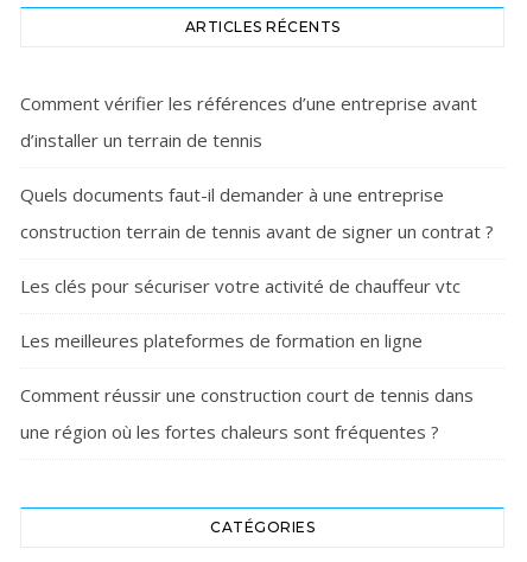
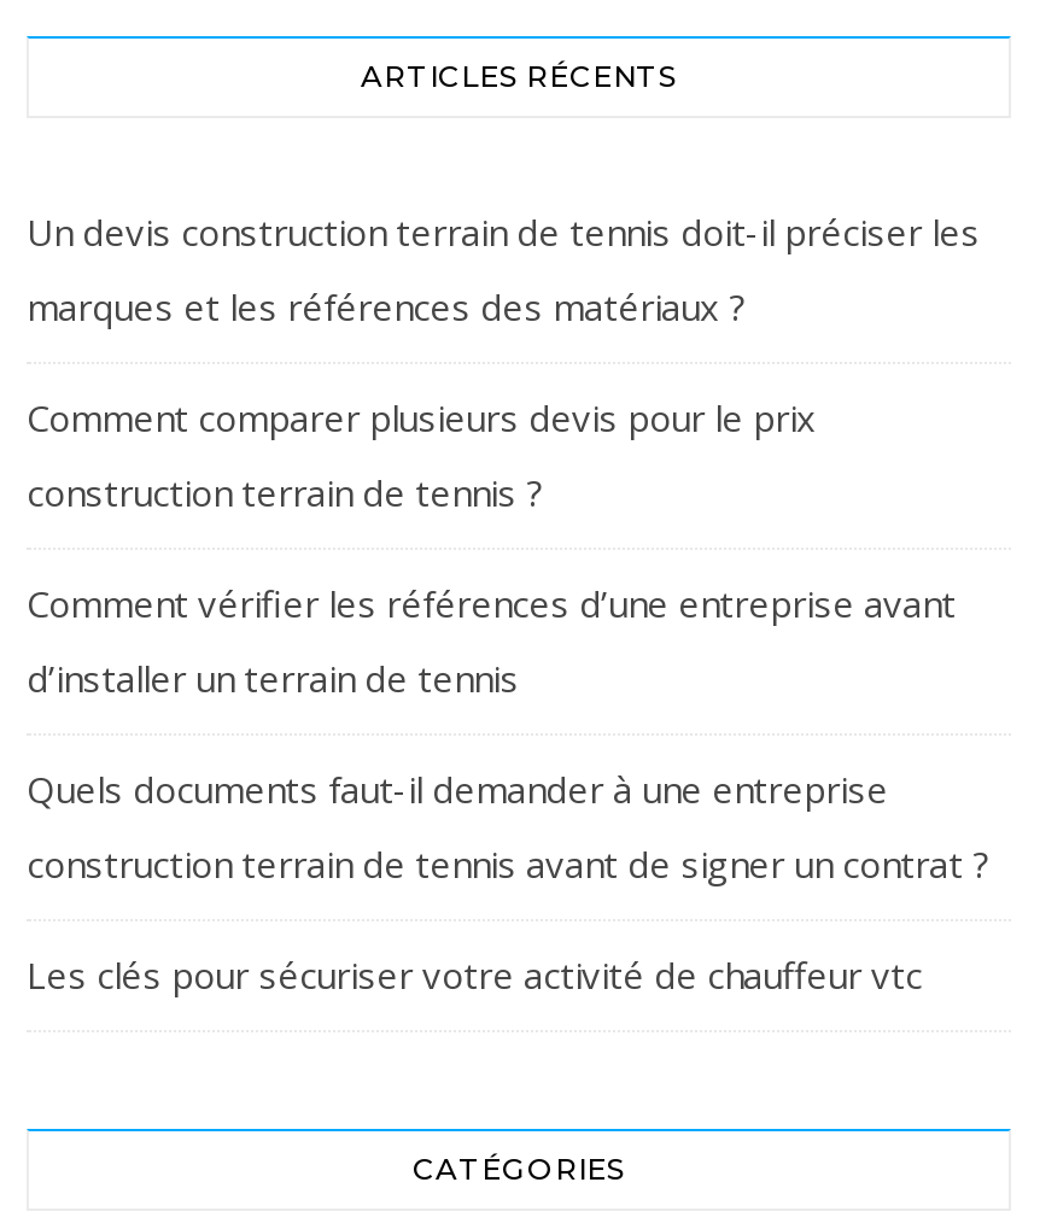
none -> [27,207,980,516] Un devis construction terrain de tennis doit-il préciser les | marques et les références des matériaux ? | Comment comparer plusieurs devis pour le prix | construction terrain de tennis ?
moved [20,91,494,298] -> [27,579,989,999]: Comment vérifier les références d’une entreprise avant | d’installer un terrain de tennis | Quels documents faut-il demander à une entreprise | construction terrain de tennis avant de signer un contrat ? | Les clés pour sécuriser votre activité de chauffeur vtc
[20,328,474,443] Les meilleures plateformes de formation en ligne | Comment réussir une construction court de tennis dans | une région où les fortes chaleurs sont fréquentes ? -> none

